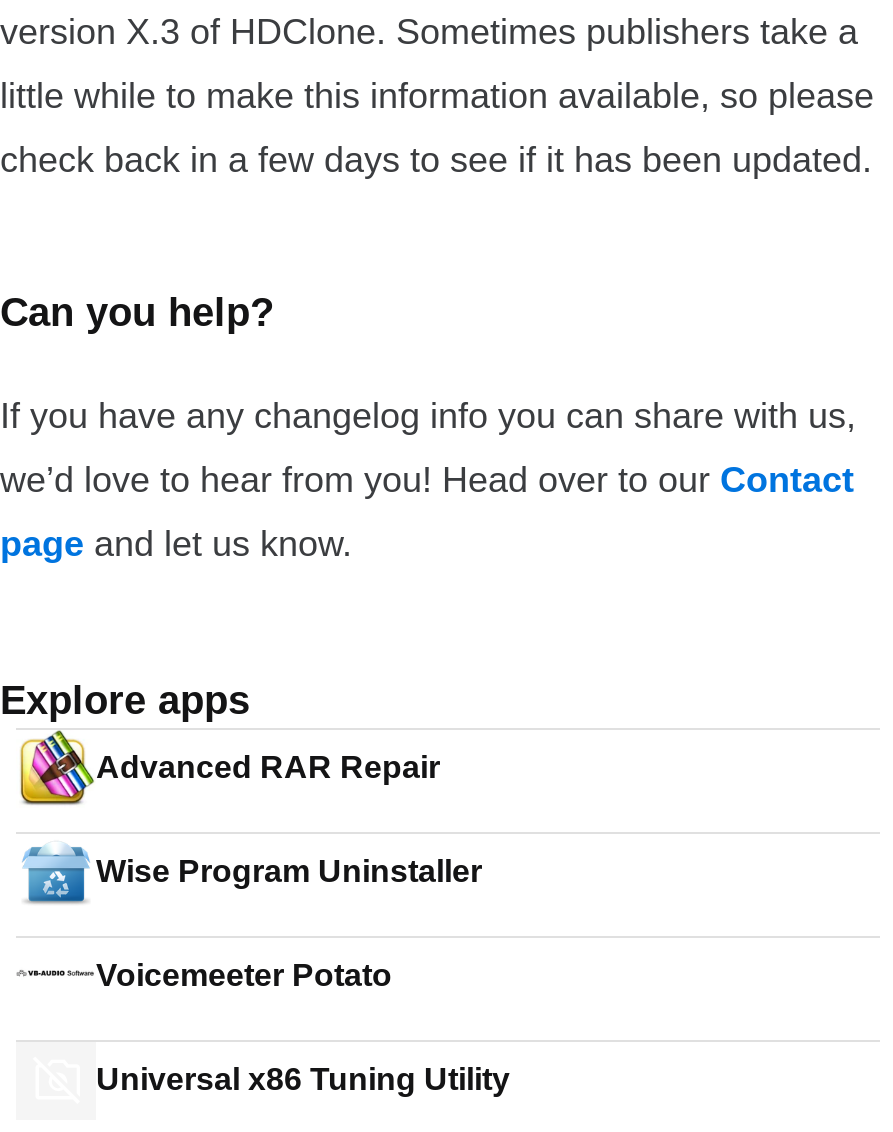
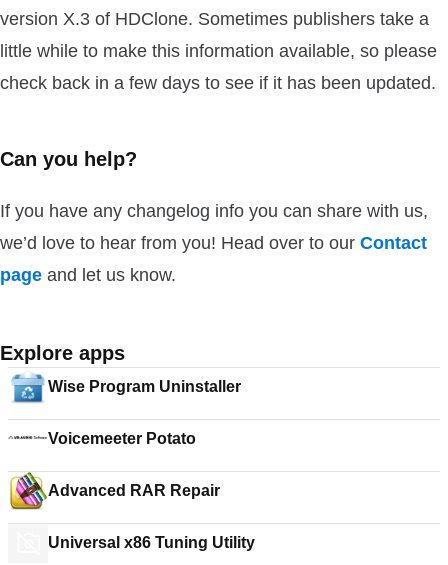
moved [18,728,440,806] -> [9,471,220,510]: [image] | Advanced RAR Repair
moved [96,854,482,992] -> [48,378,241,447]: Wise Program Uninstaller | Voicemeeter Potato

